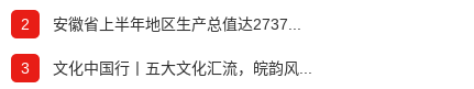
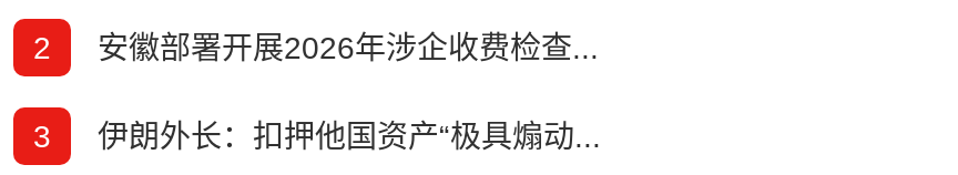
[53,15,301,33] 安徽省上半年地区生产总值达2737... -> [98,30,599,66] 安徽部署开展2026年涉企收费检查...
[53,59,312,77] 文化中国行丨五大文化汇流，皖韵风... -> [98,119,601,154] 伊朗外长：扣押他国资产“极具煽动...

